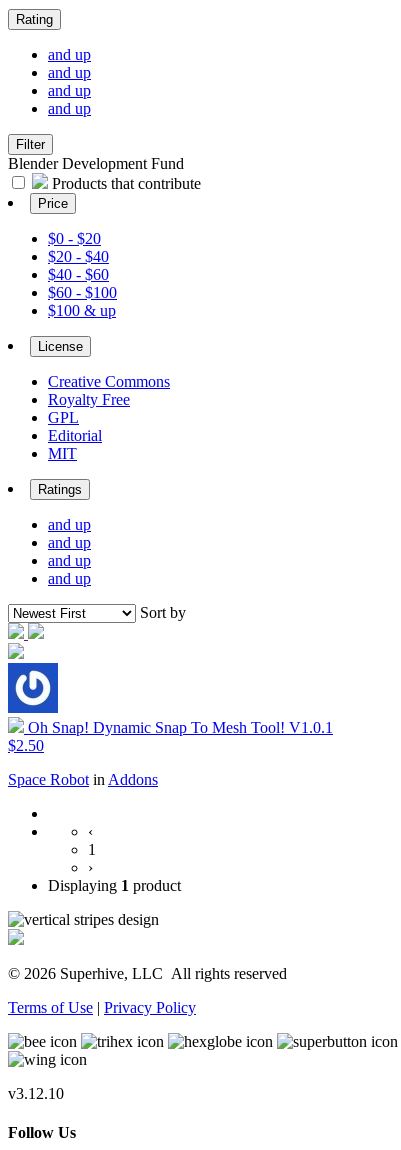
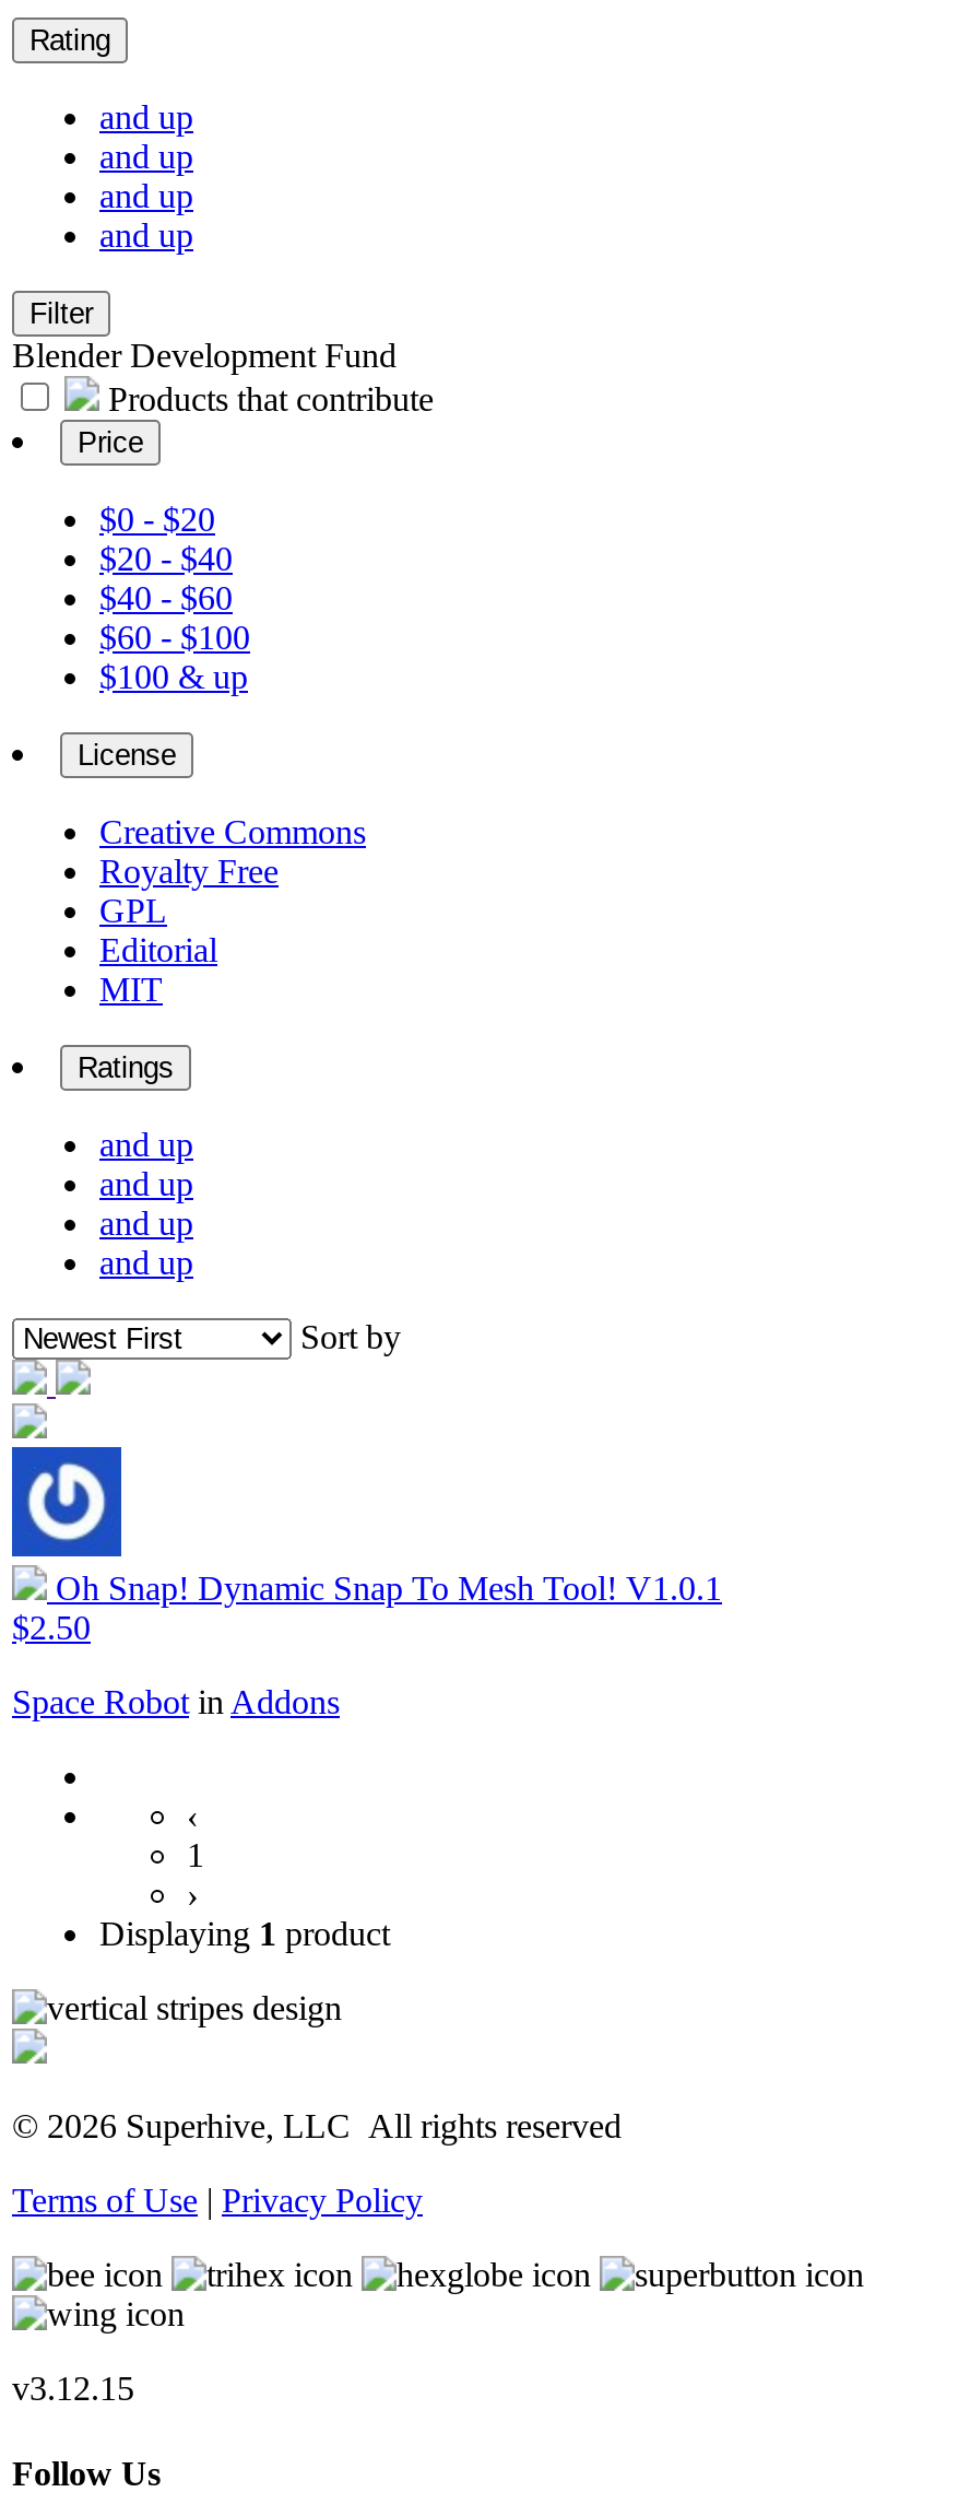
[8,1085,64,1102] v3.12.10 -> [12,2370,134,2407] v3.12.15

